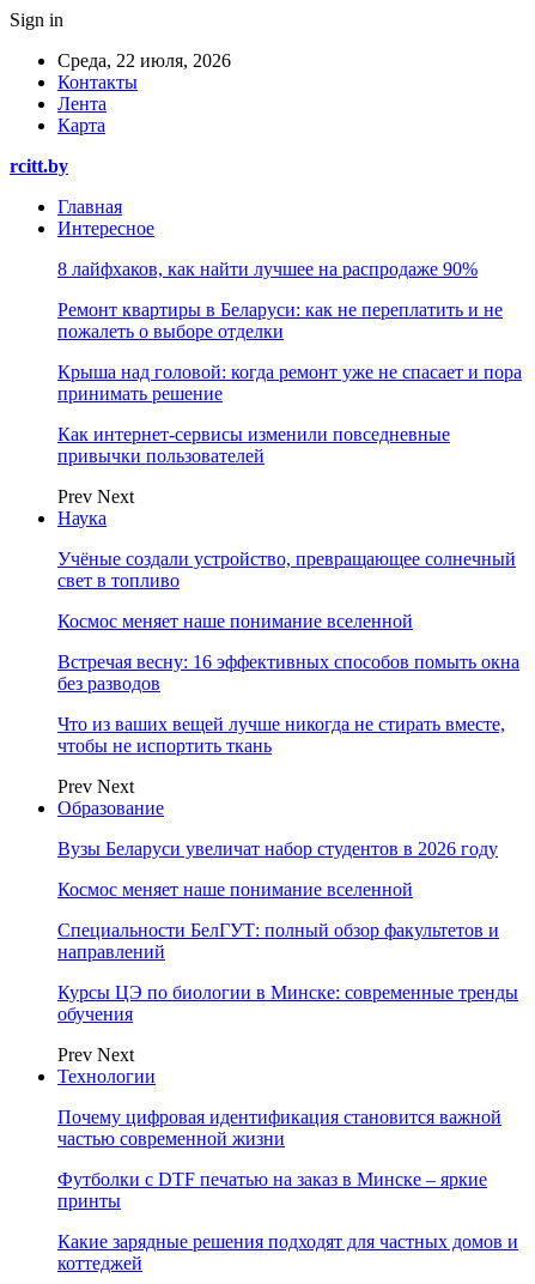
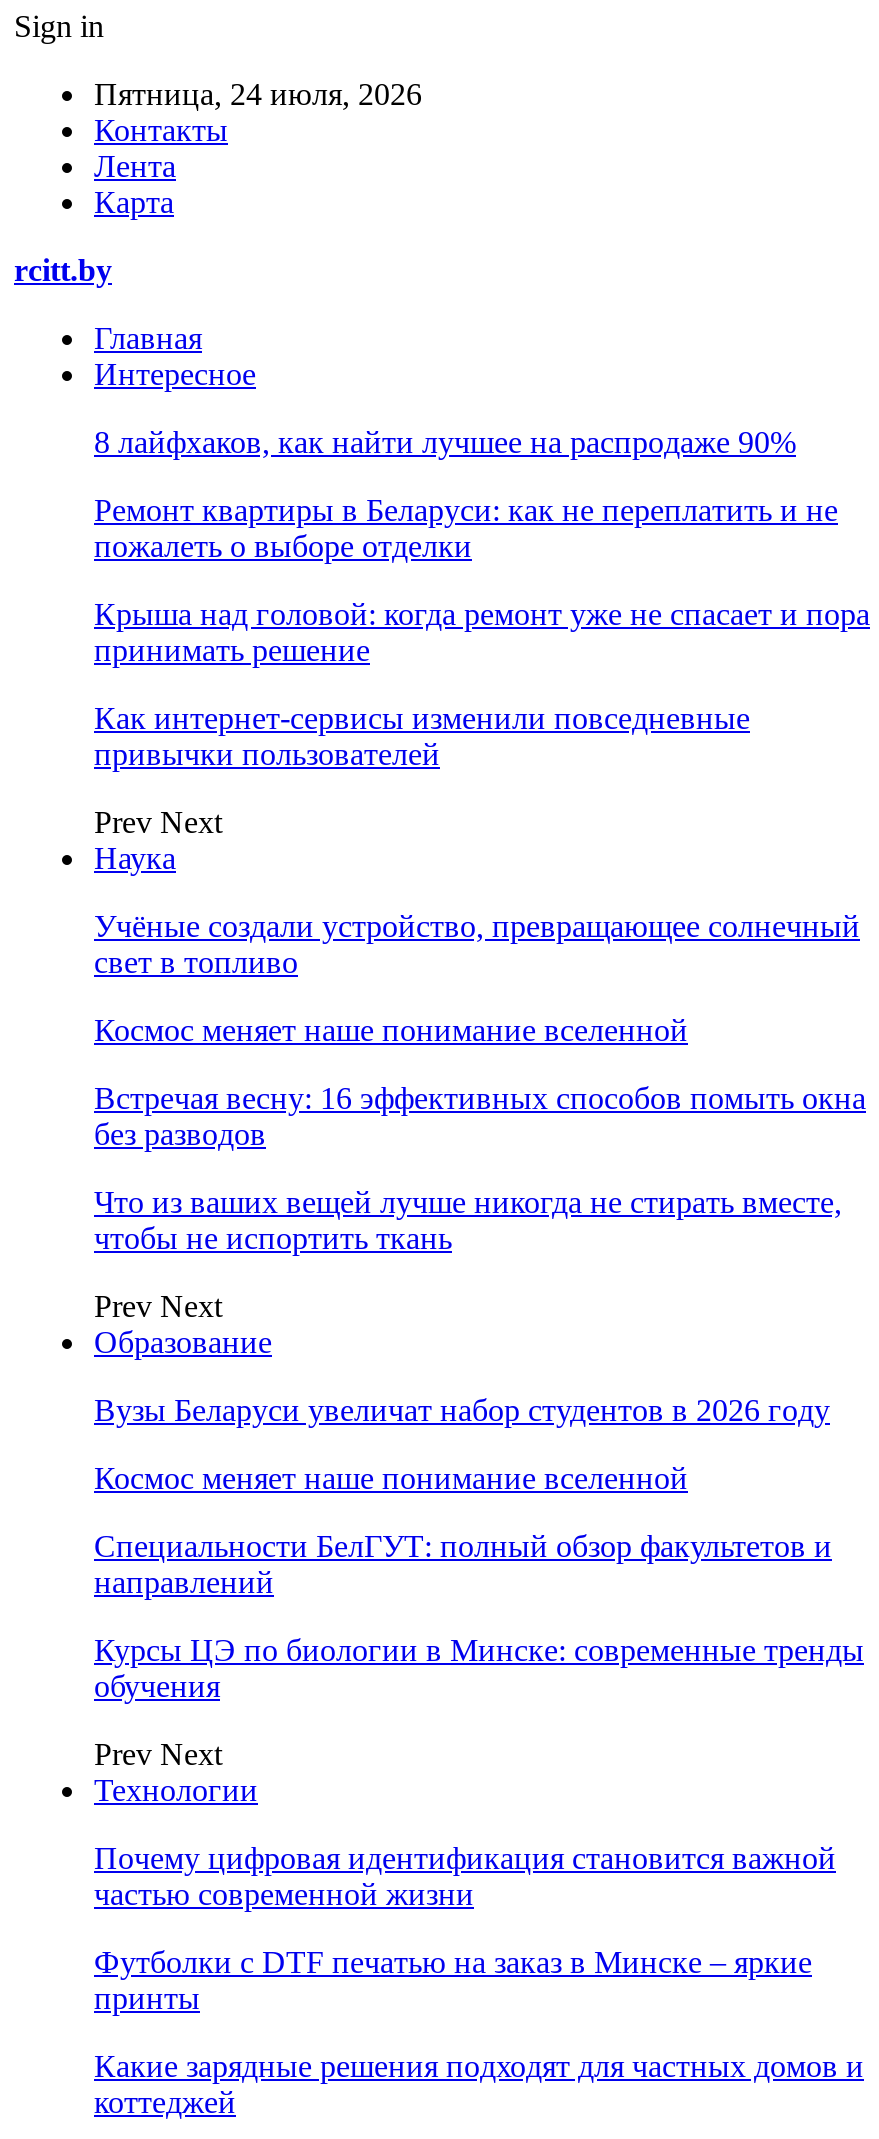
[57,50,231,71] Среда, 22 июля, 2026 -> [94,77,422,111] Пятница, 24 июля, 2026

